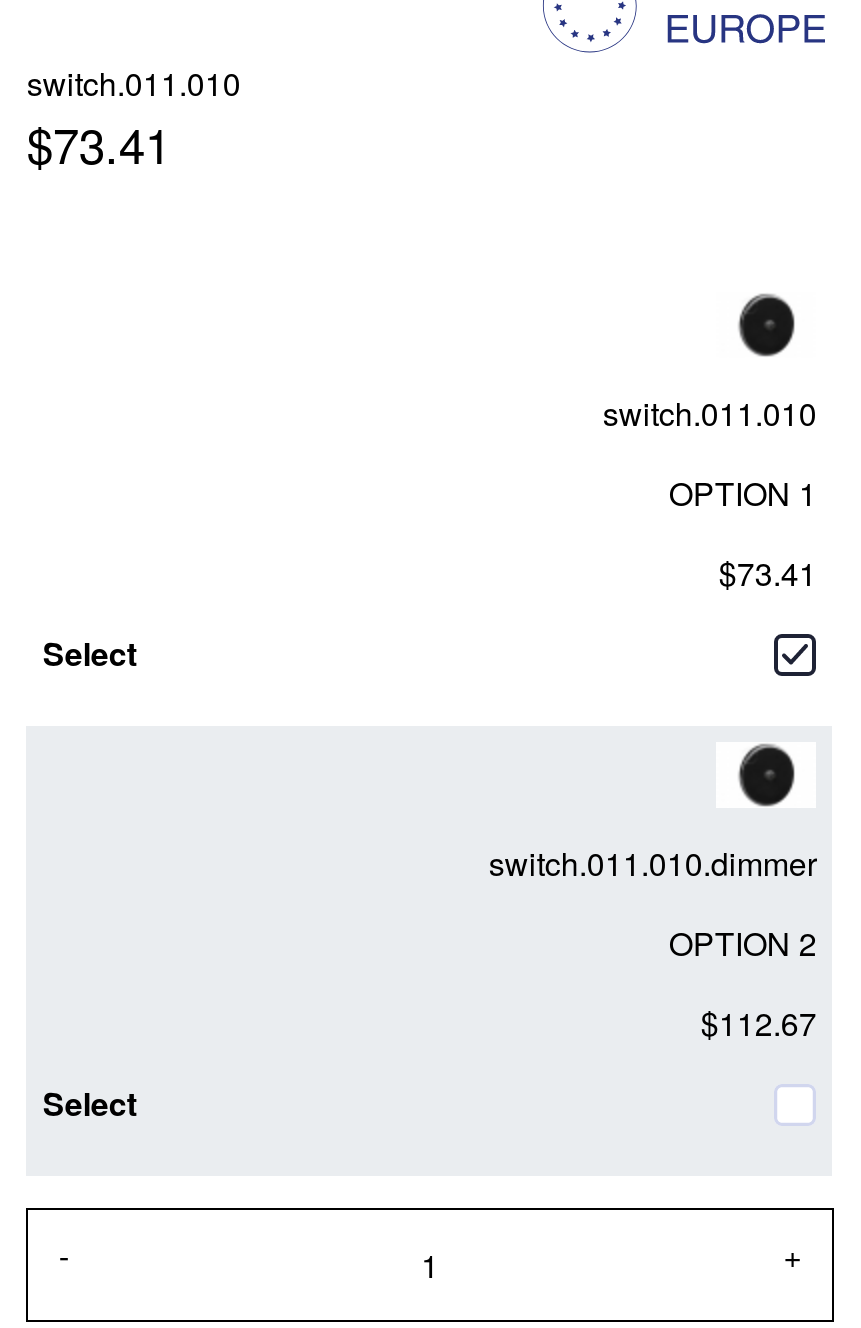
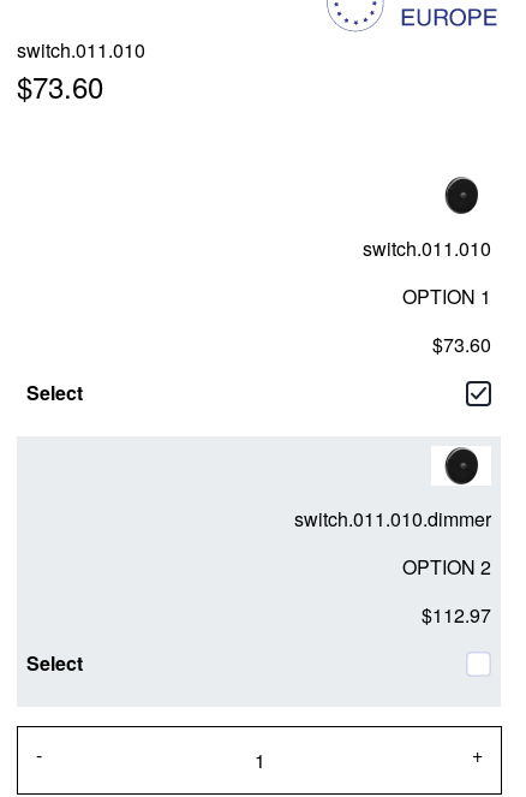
[27,108,171,178] $73.41 -> [17,65,104,107] $73.60
[719,550,817,596] $73.41 -> [433,331,492,358] $73.60
[701,1000,817,1046] $112.67 -> [422,601,492,629] $112.97

